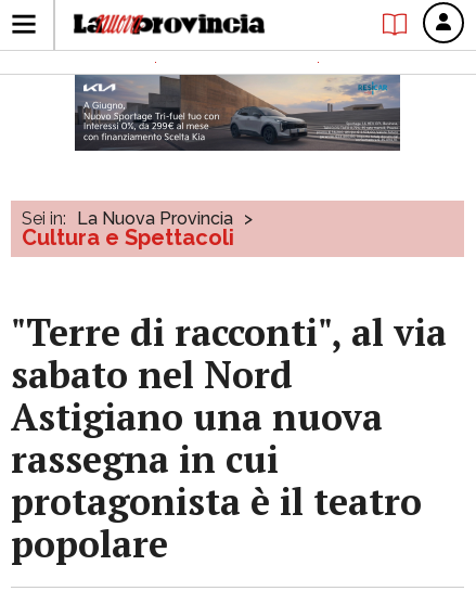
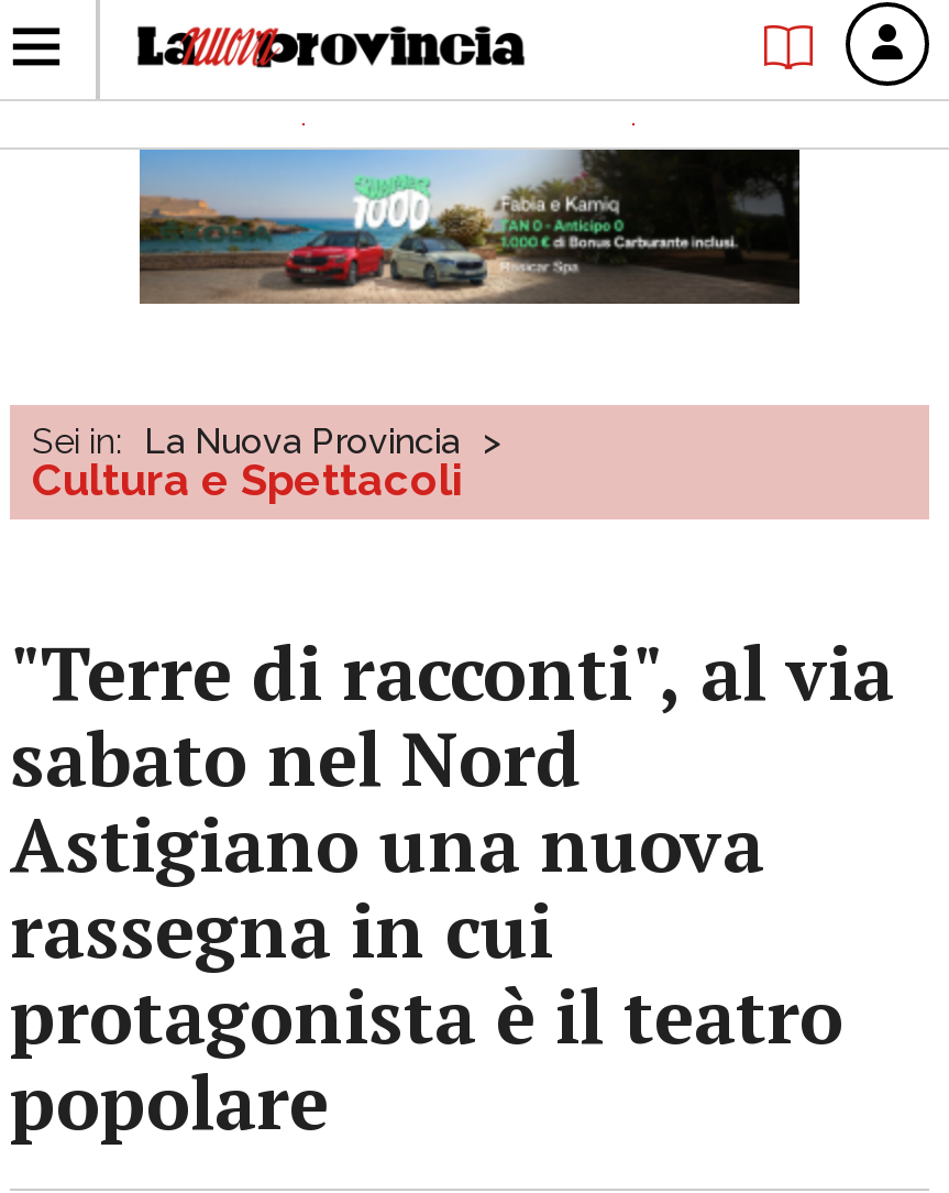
[74,74,401,152] [image] -> [140,147,802,306] [image]

